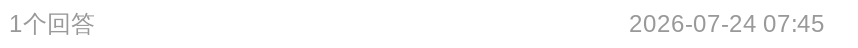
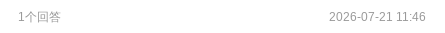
[629,10,825,38] 2026-07-24 07:45 -> [329,10,426,24] 2026-07-21 11:46

